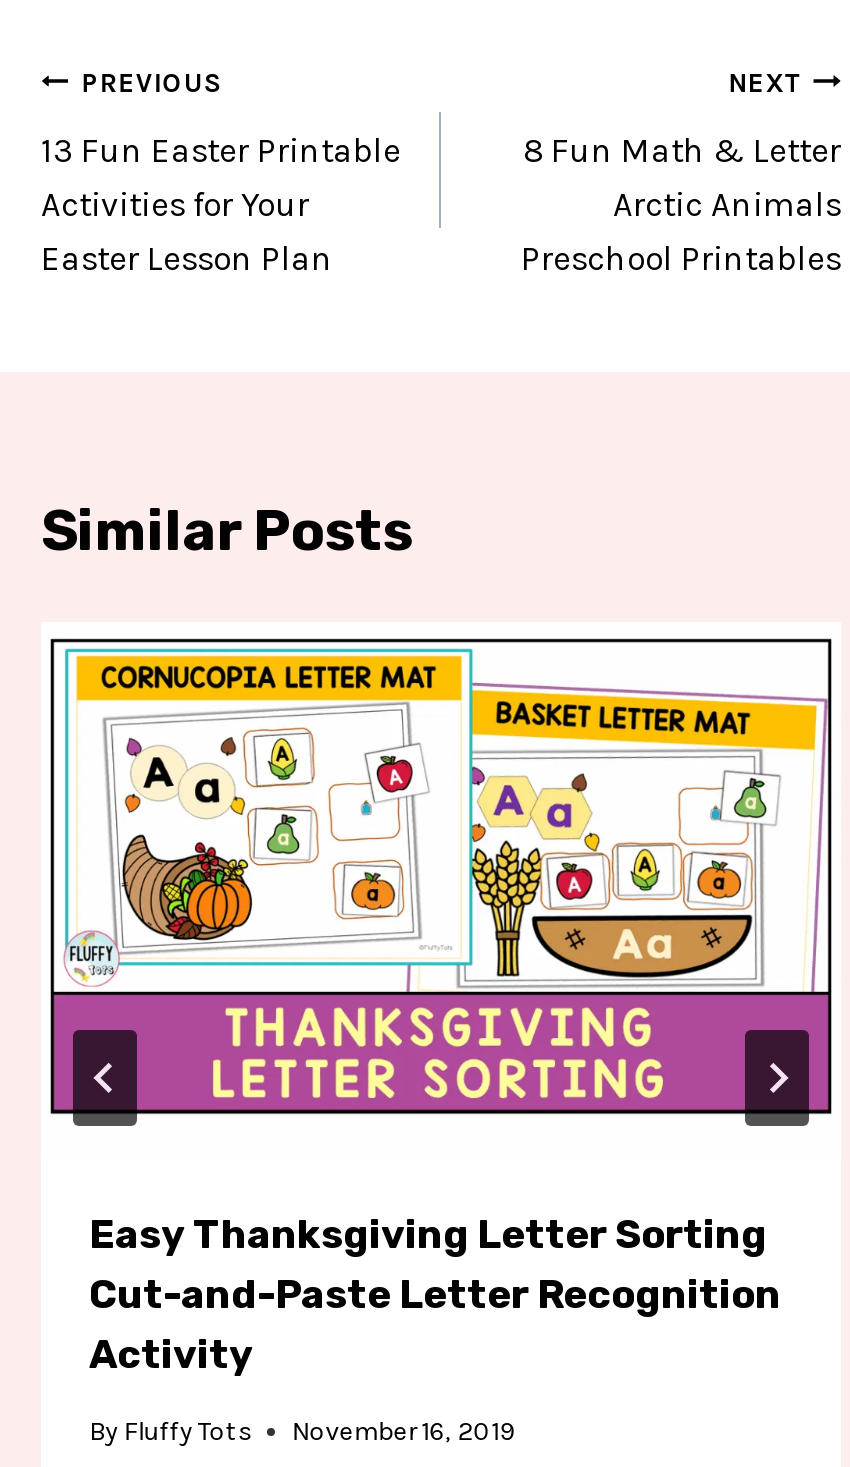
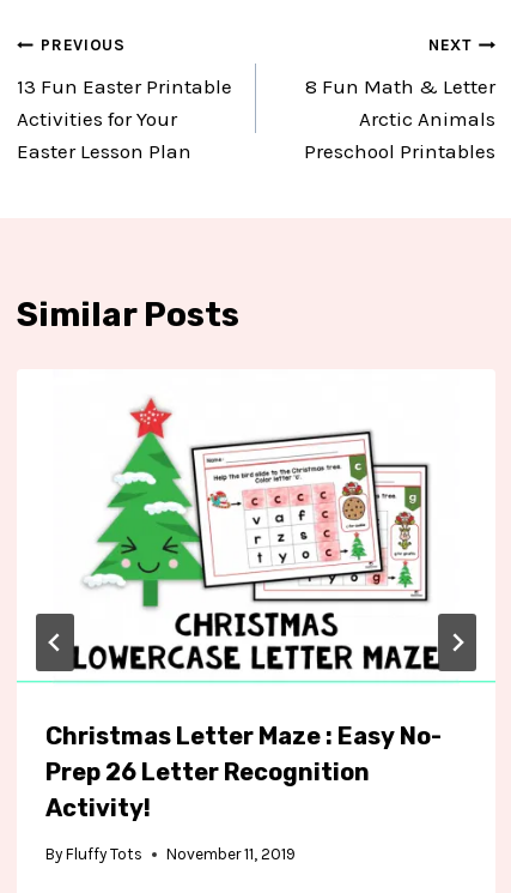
[49,636,833,1124] [image] -> [23,379,489,671] [image]
[89,1209,781,1377] Easy Thanksgiving Letter Sorting | Cut-and-Paste Letter Recognition | Activity -> [45,721,442,822] Christmas Letter Maze : Easy No- | Prep 26 Letter Recognition | Activity!
[89,1416,515,1446] By Fluffy Tots November 16, 2019 -> [45,845,296,863] By Fluffy Tots November 11, 2019

